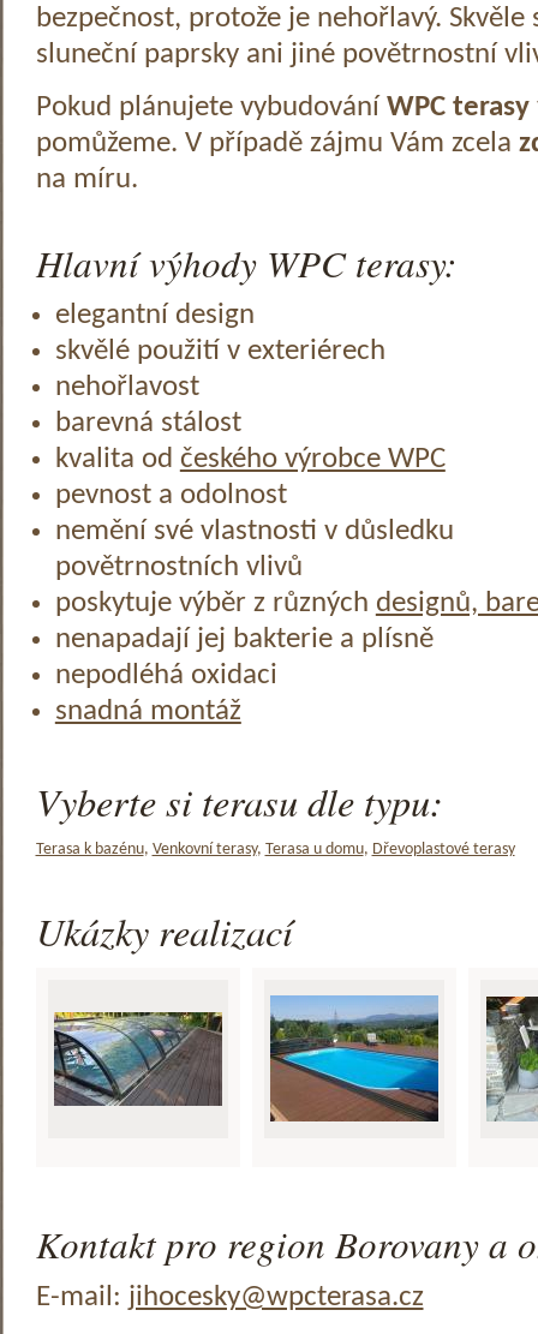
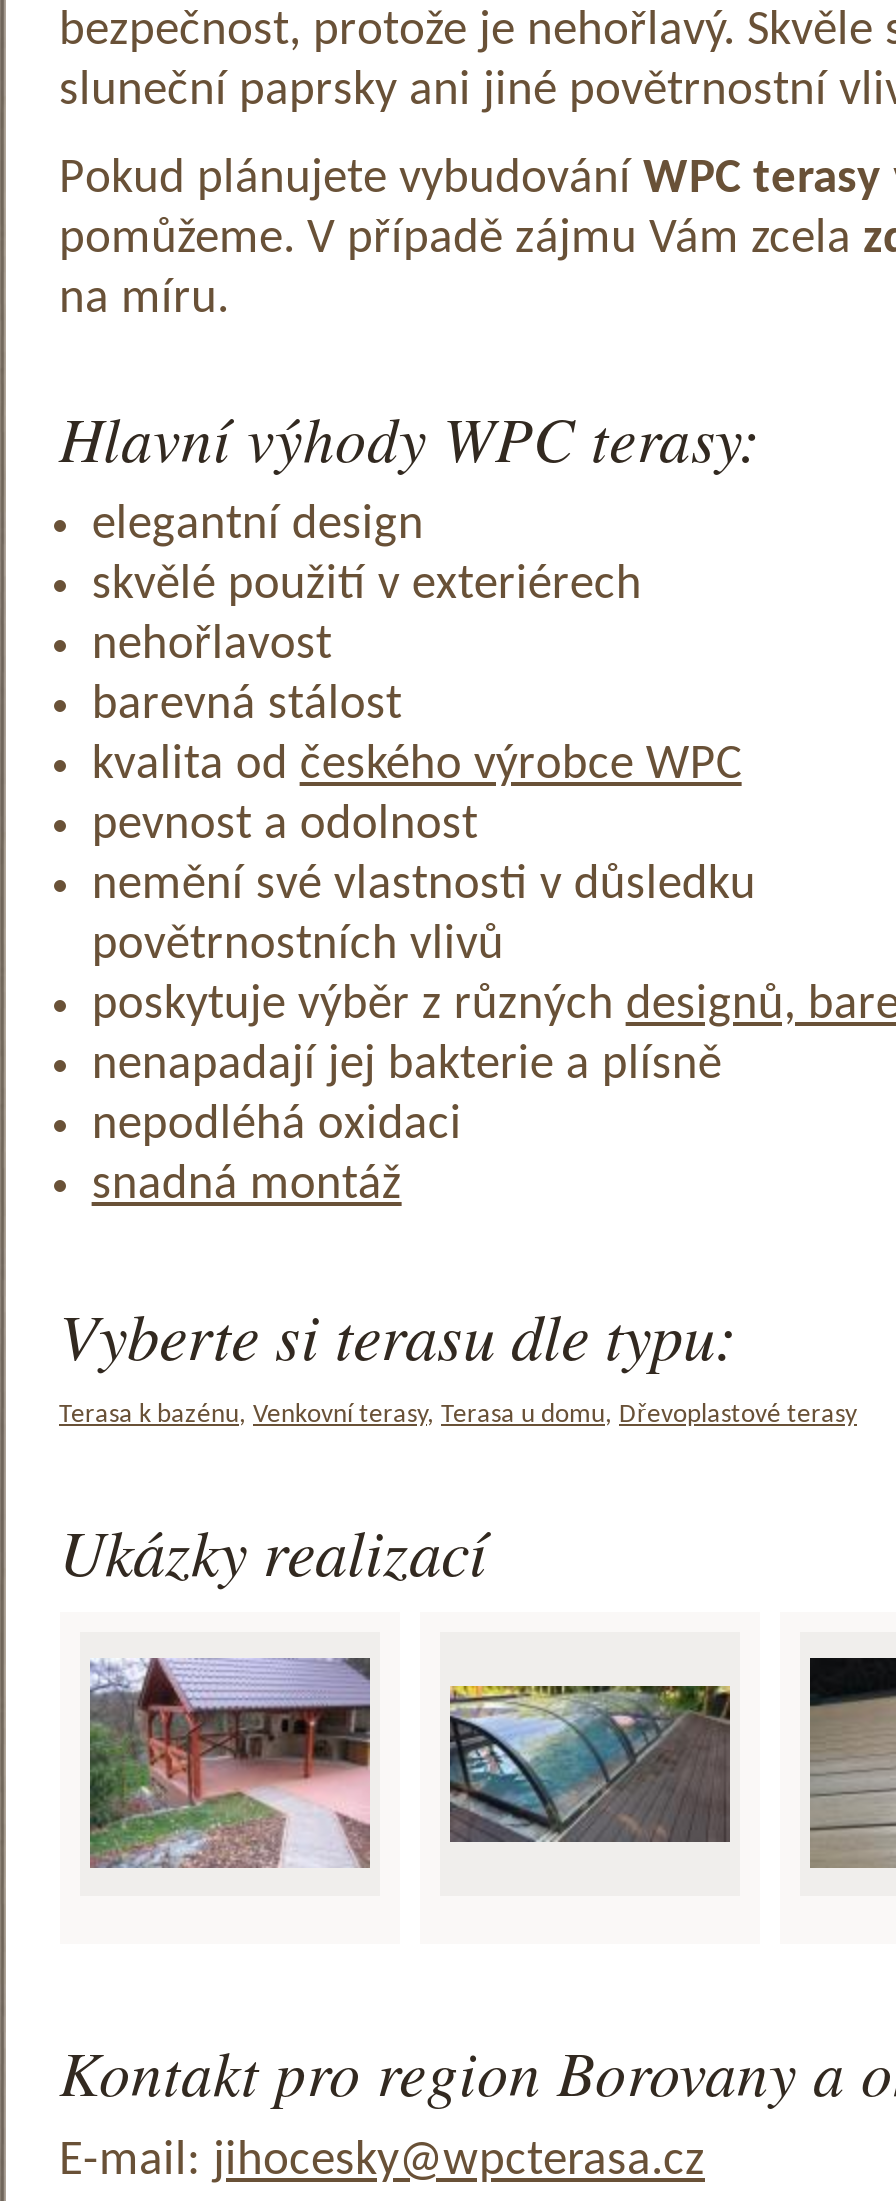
[54,995,223,1121] [image] -> [88,1656,372,1870] [image]
[269,994,440,1123] [image] -> [448,1658,732,1868] [image]
[486,995,534,1121] [image] -> [808,1656,890,1868] [image]

